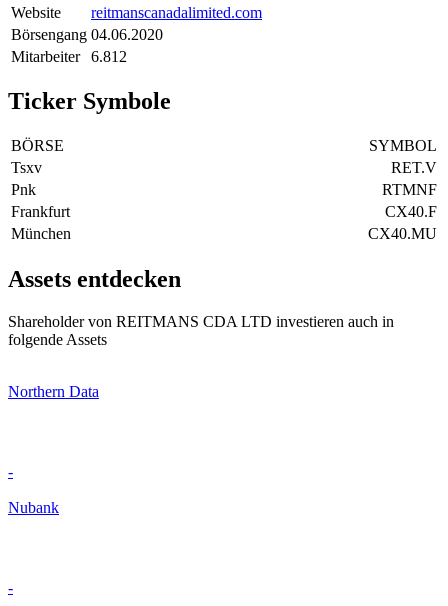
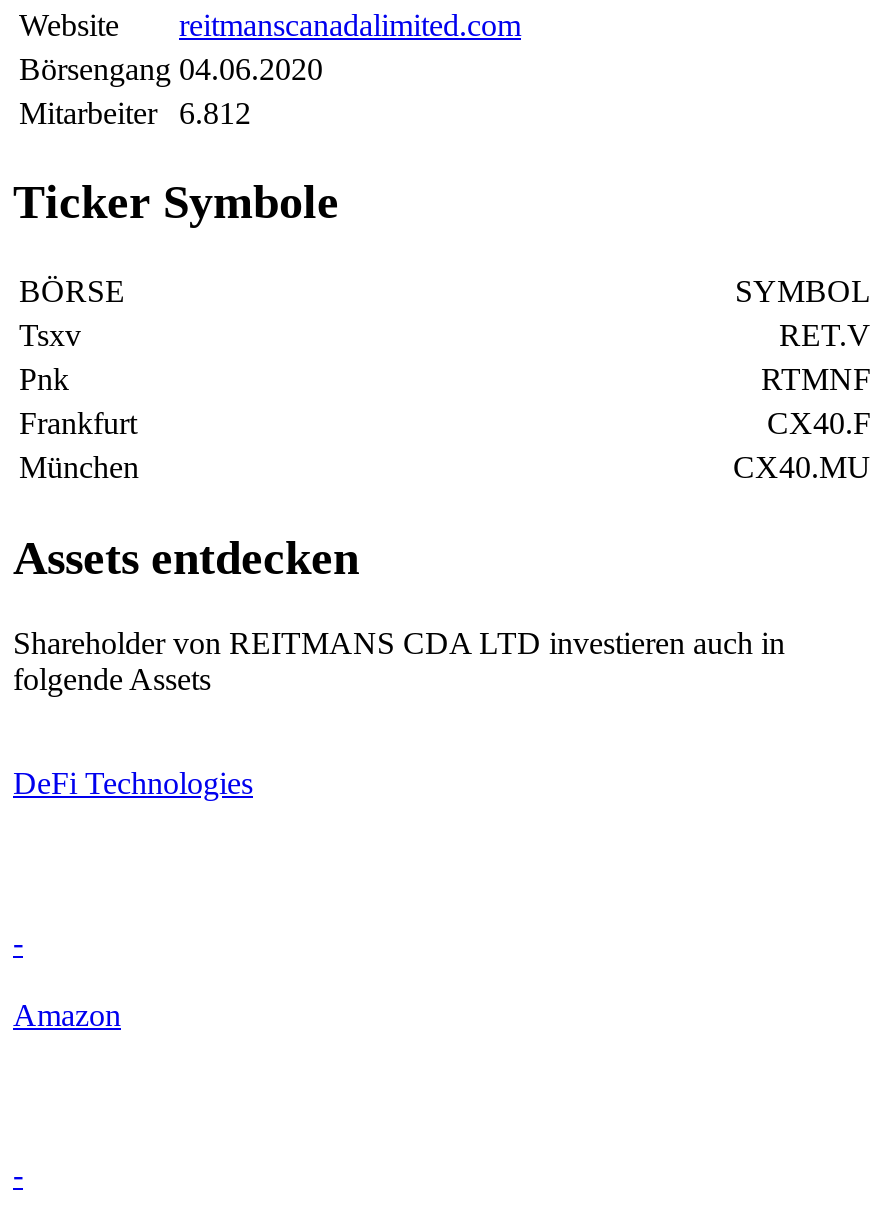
[8,383,99,400] Northern Data -> [13,766,253,800] DeFi Technologies
[8,499,59,516] Nubank -> [13,998,121,1032] Amazon

